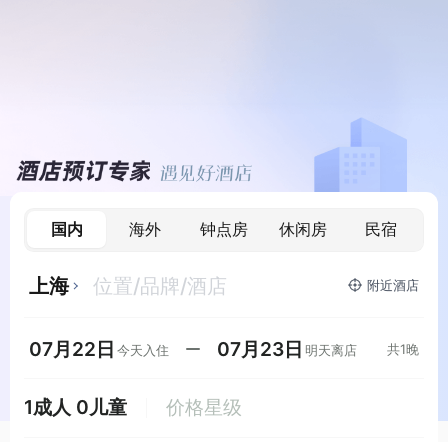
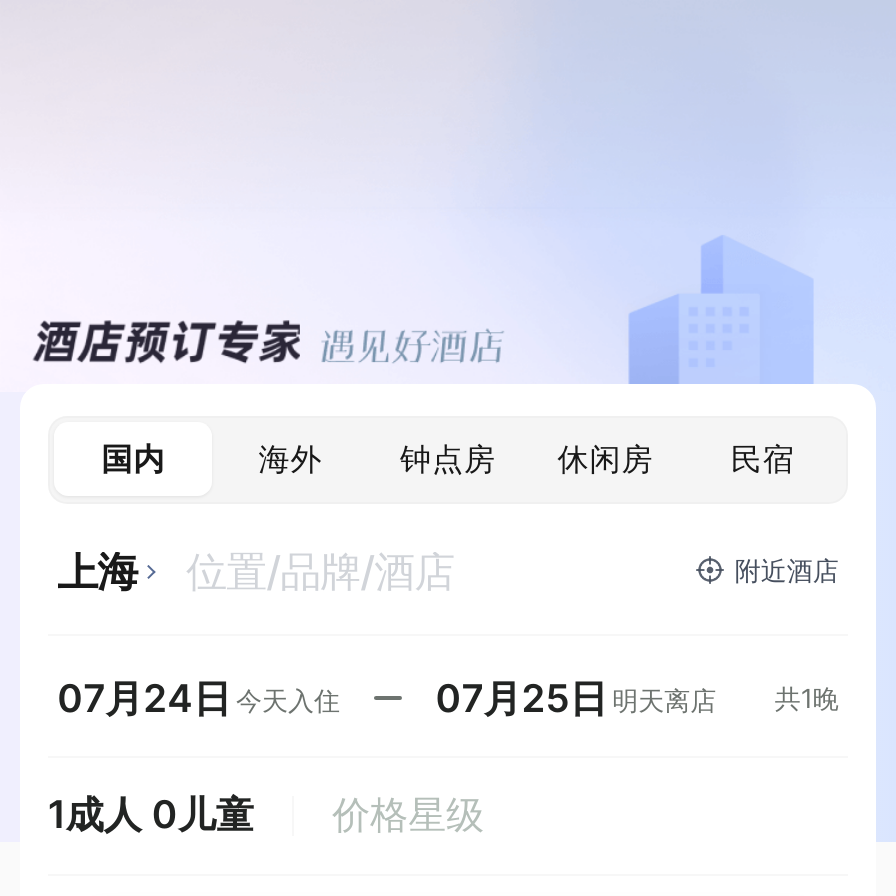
[29,336,169,360] 07月22日 今天入住 -> [57,673,340,721] 07月24日 今天入住
[217,336,357,360] 07月23日 明天离店 -> [436,673,716,721] 07月25日 明天离店

